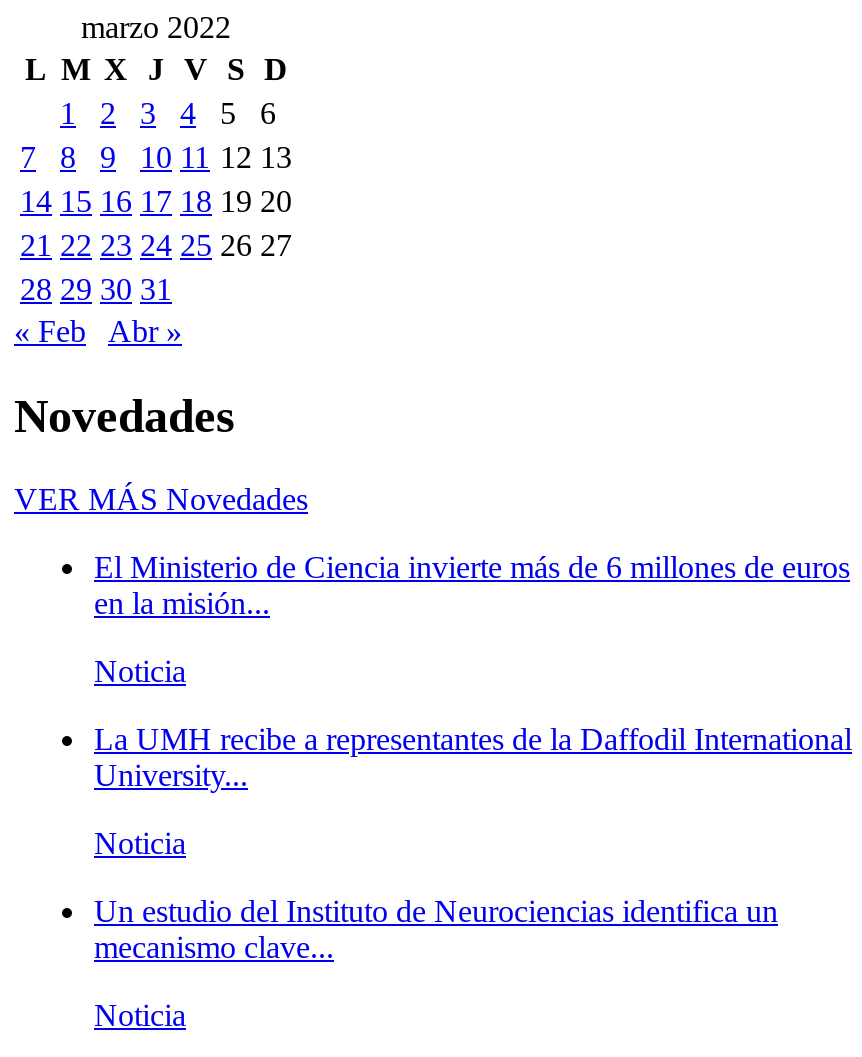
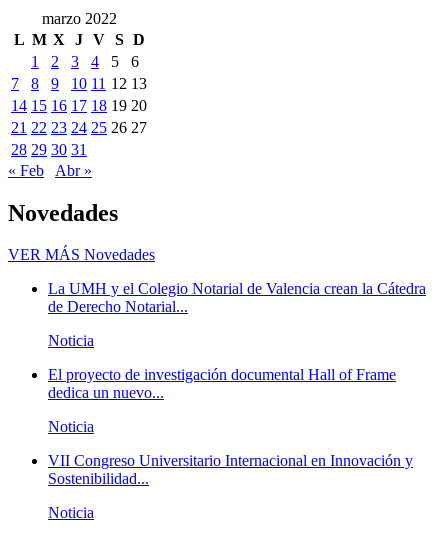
[94,551,850,621] El Ministerio de Ciencia invierte más de 6 millones de euros | en la misión... -> [48,280,426,315] La UMH y el Colegio Notarial de Valencia crean la Cátedra | de Derecho Notarial...
[94,723,852,793] La UMH recibe a representantes de la Daffodil International | University... -> [48,366,396,401] El proyecto de investigación documental Hall of Frame | dedica un nuevo...
[94,895,778,965] Un estudio del Instituto de Neurociencias identifica un | mecanismo clave... -> [48,452,413,487] VII Congreso Universitario Internacional en Innovación y | Sostenibilidad...

